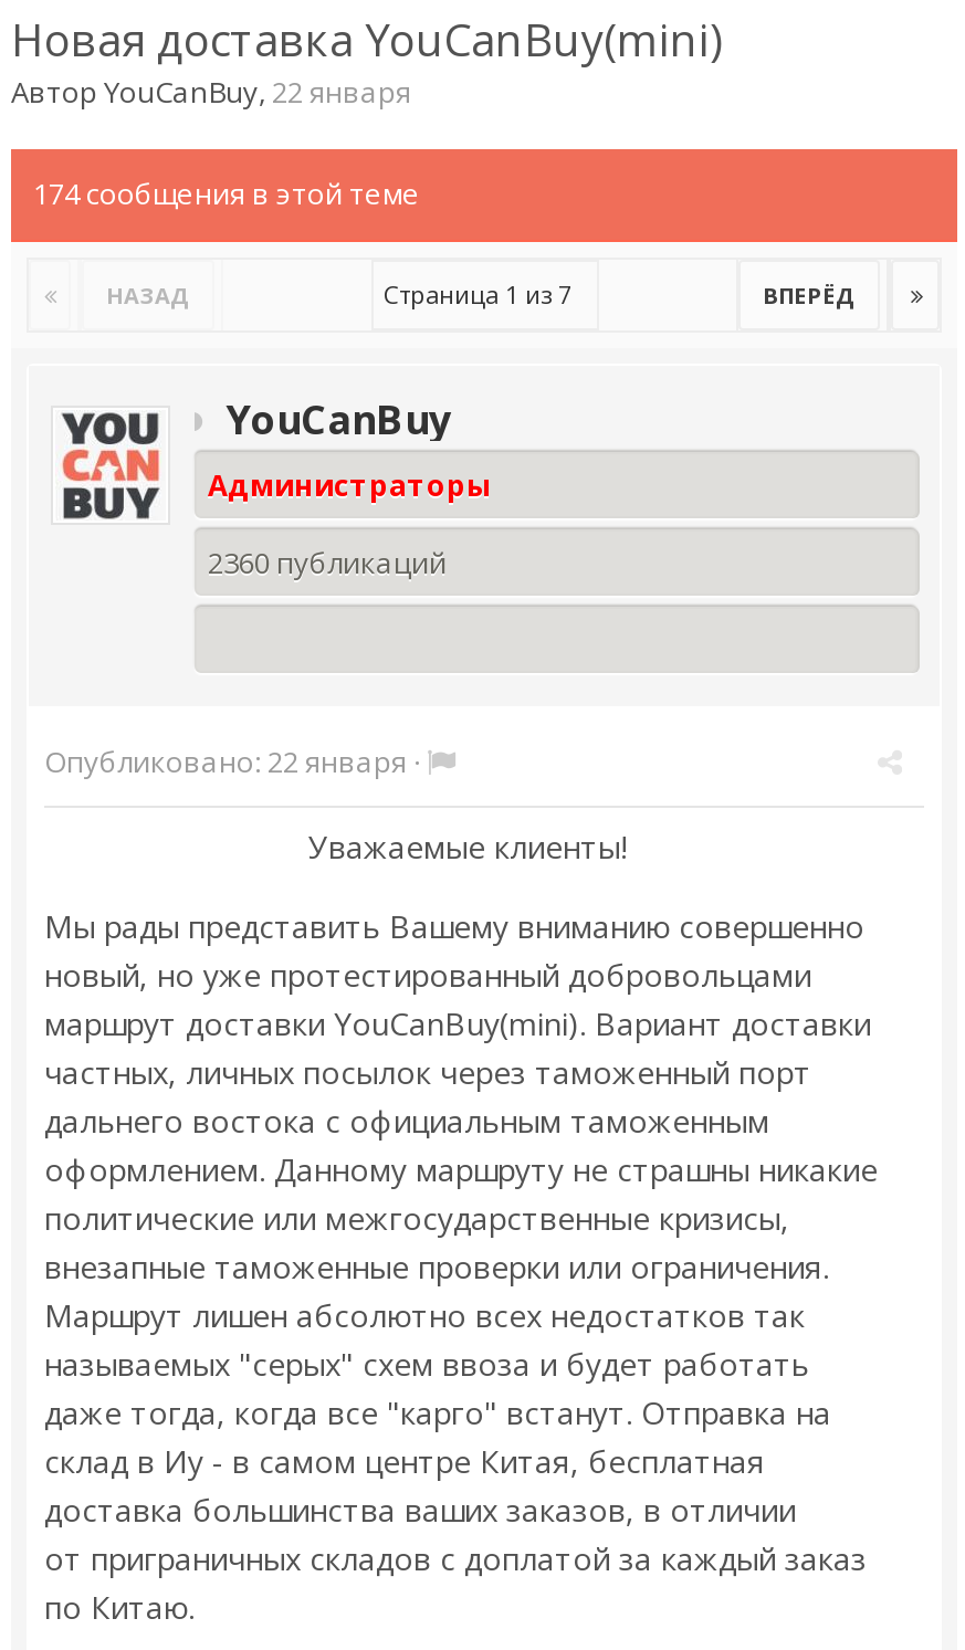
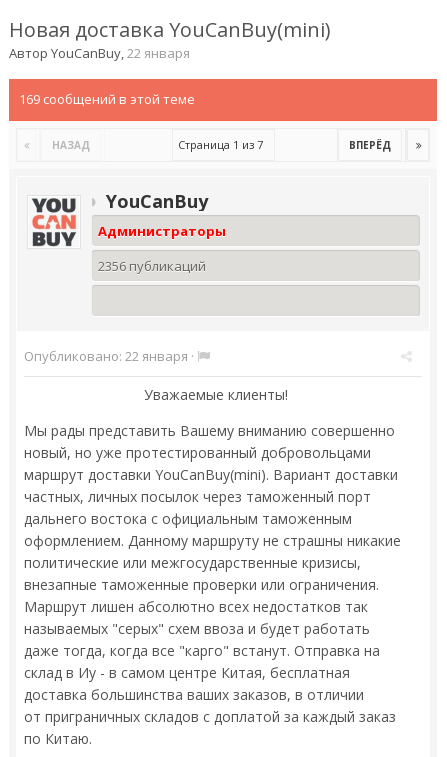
[33,174,420,213] 174 сообщения в этой теме -> [19,90,195,108] 169 сообщений в этой теме
[208,543,447,582] 2360 публикаций -> [98,257,206,275] 2356 публикаций

